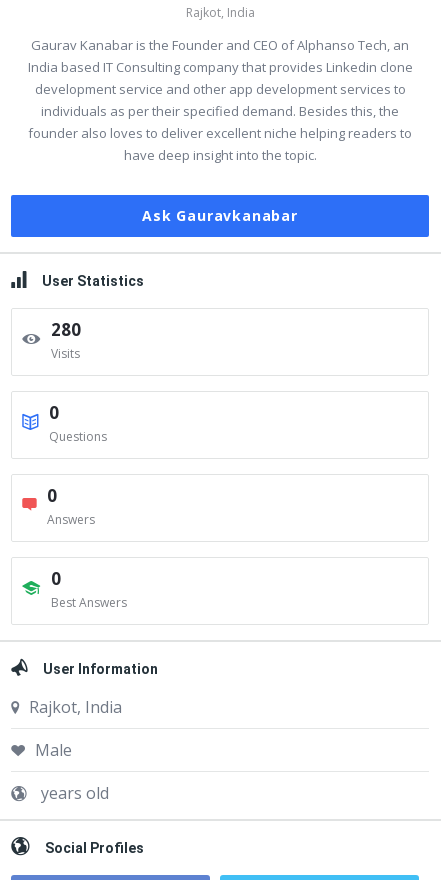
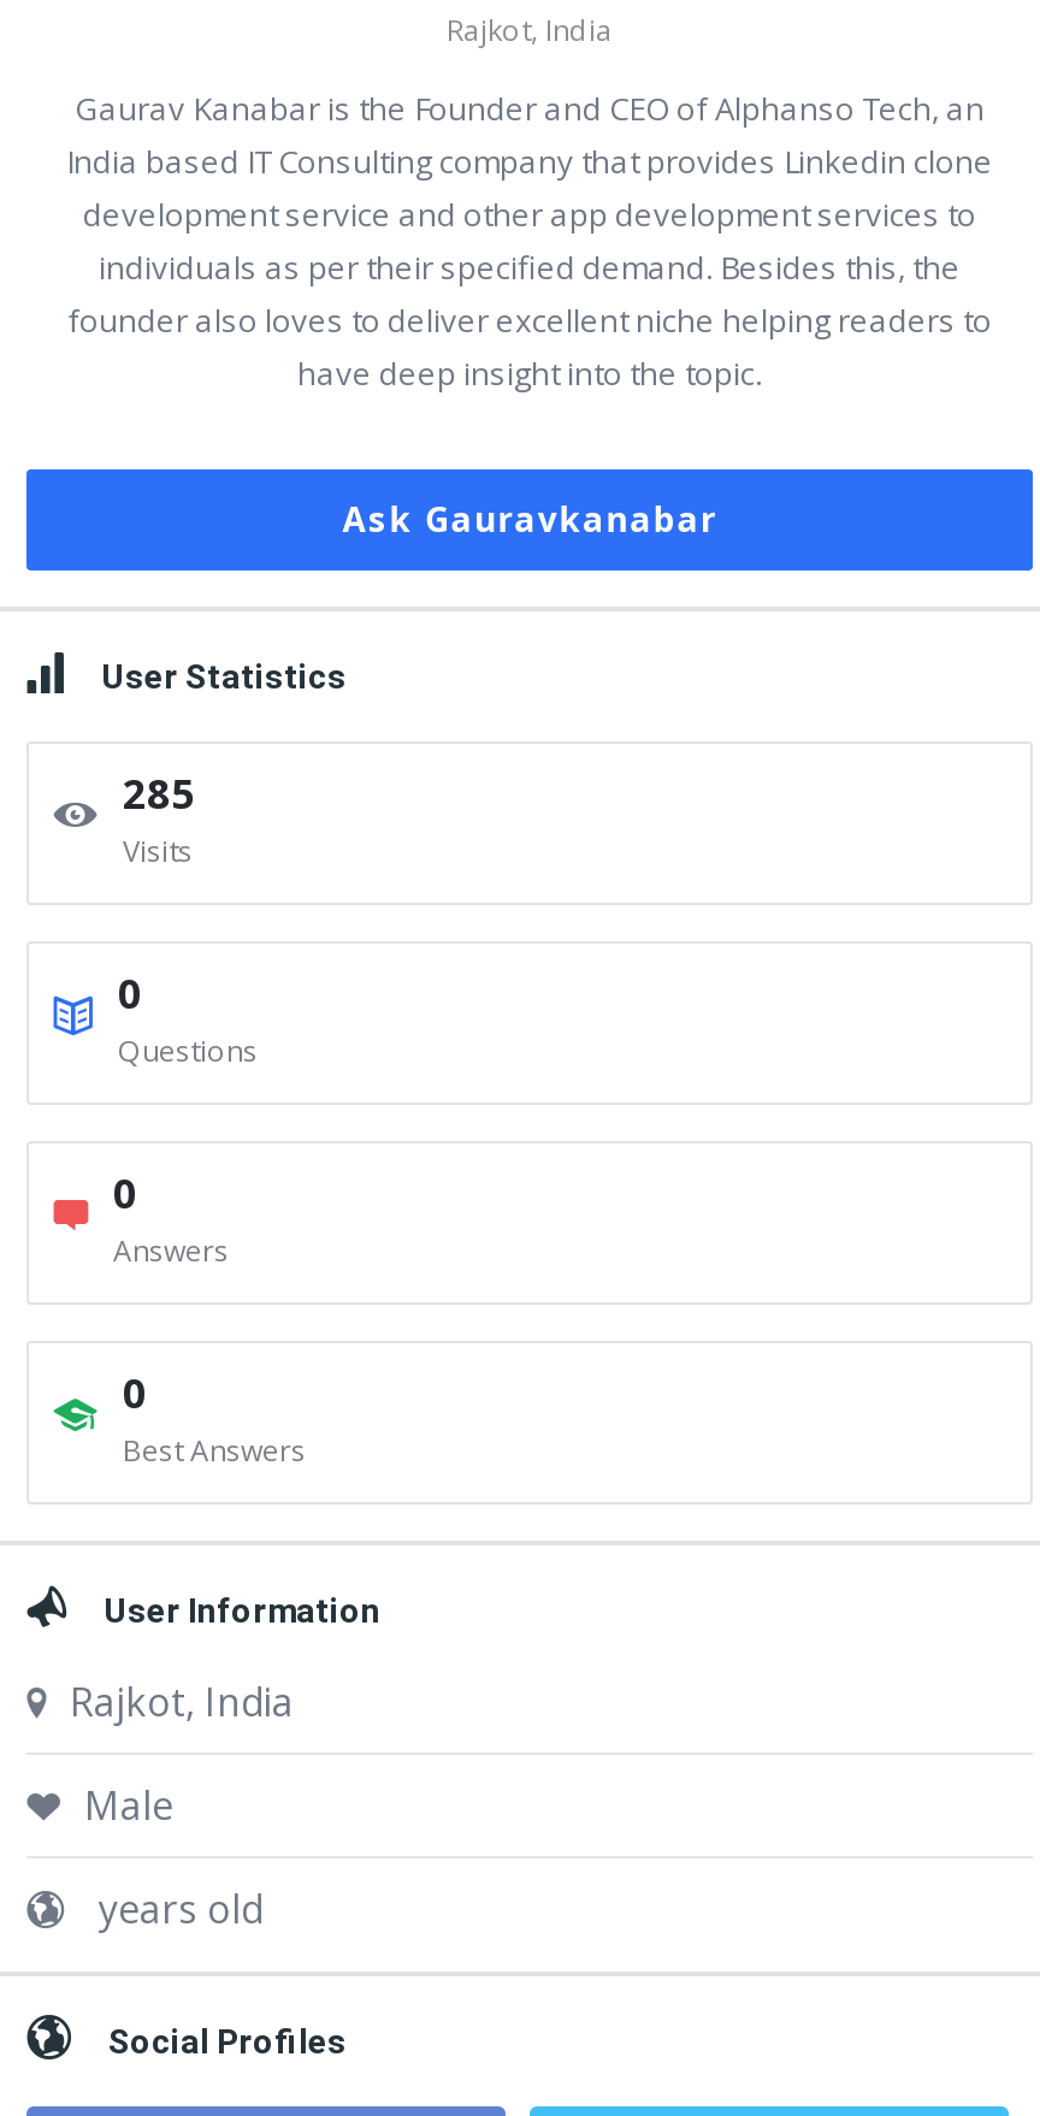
[51,318,81,341] 280 -> [123,766,195,821] 285

